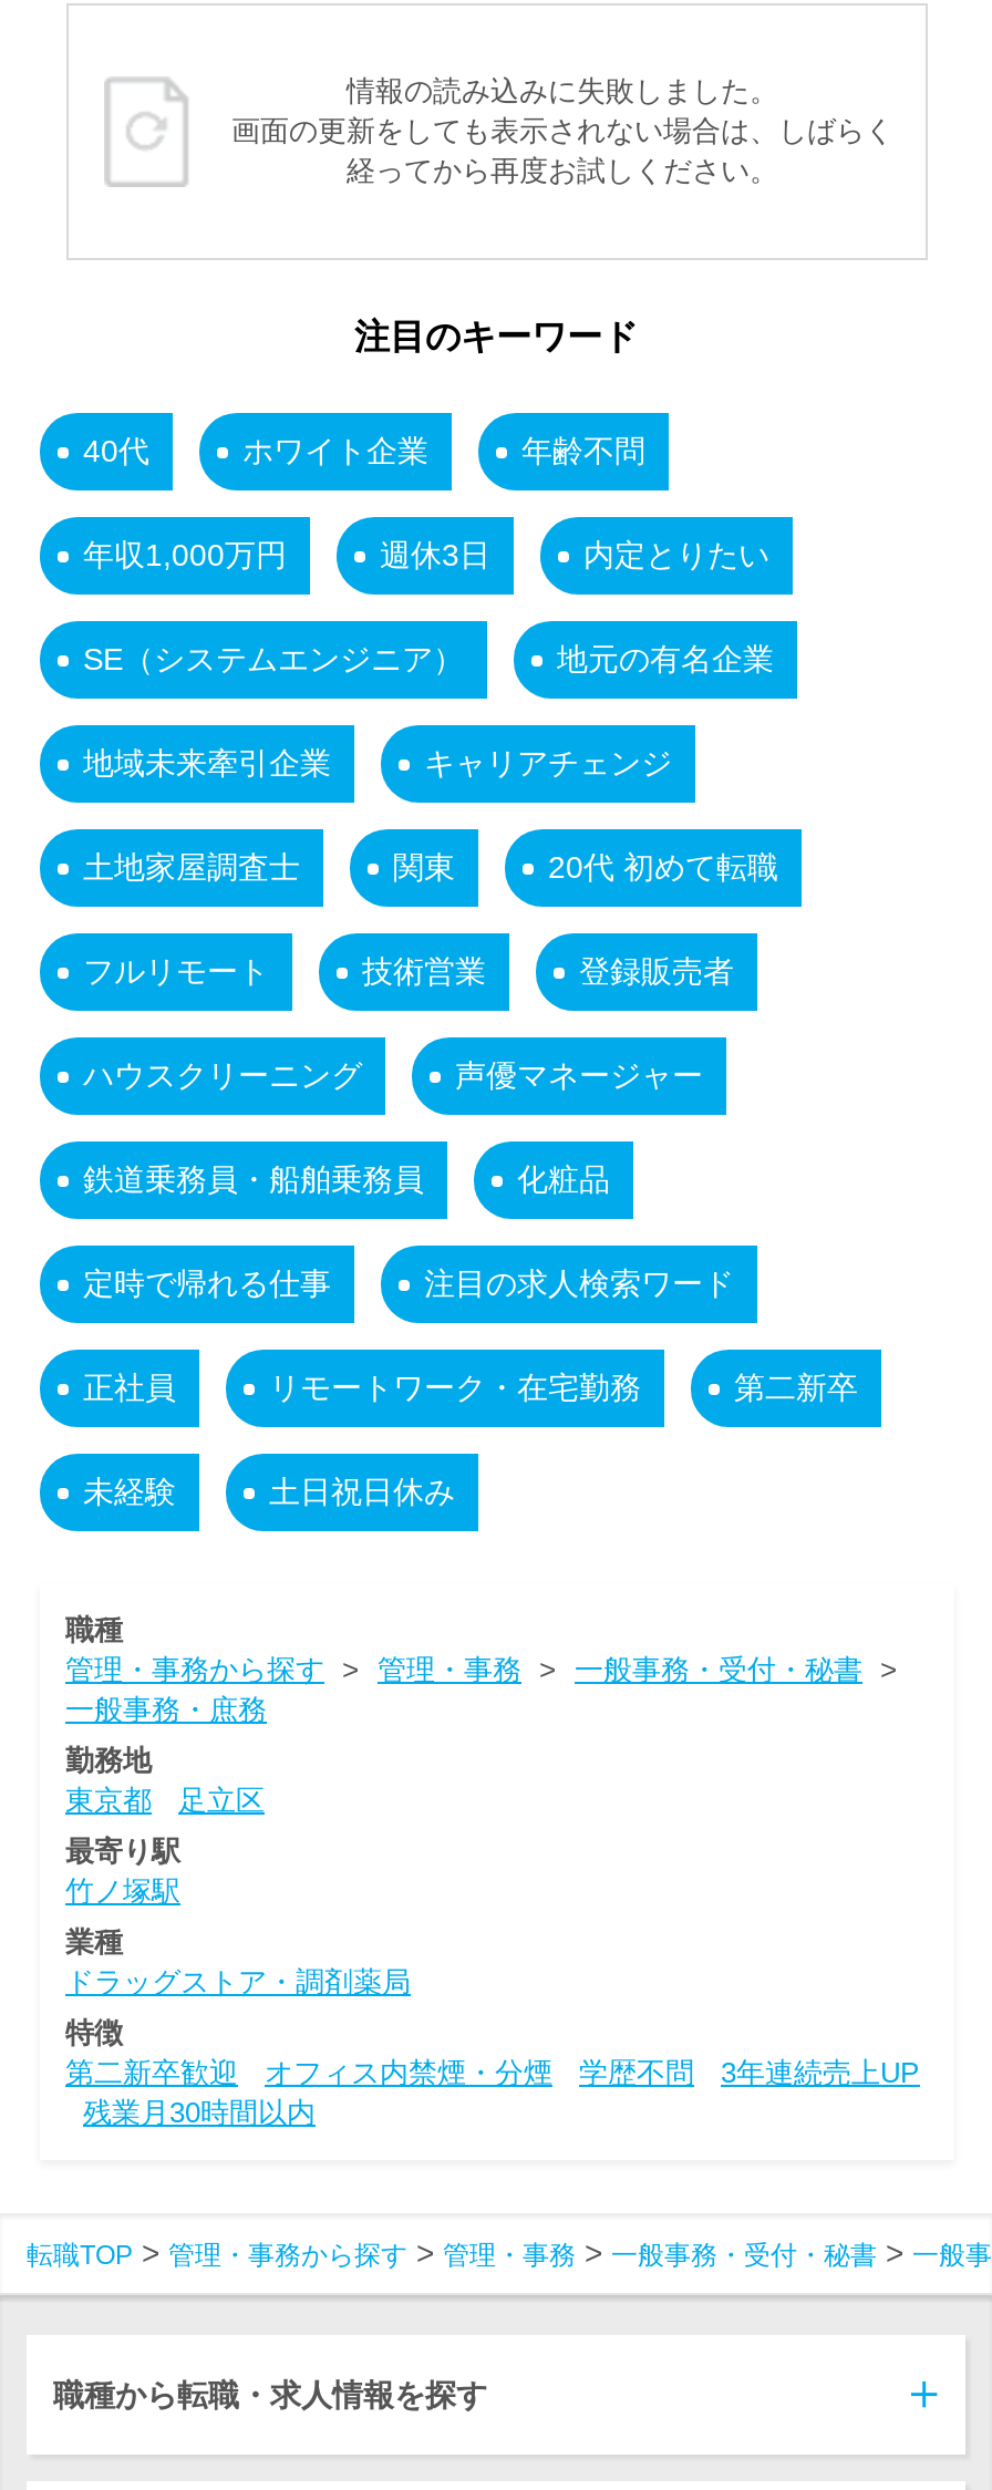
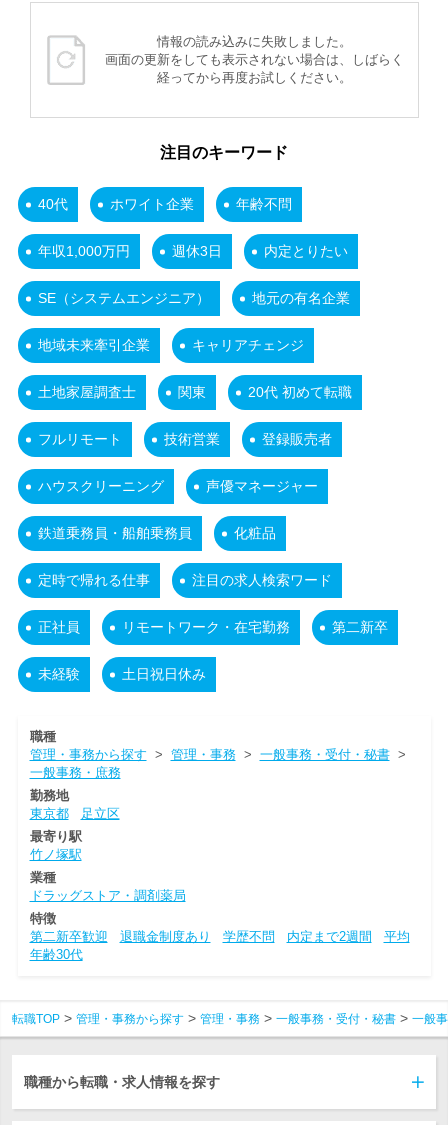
[83,2056,920,2129] 3年連続売上UP | 残業月30時間以内 -> [29,929,409,962] 内定まで2週間 | 平均 | 年齢30代
[265,2056,552,2089] オフィス内禁煙・分煙 -> [119,929,210,944] 退職金制度あり

